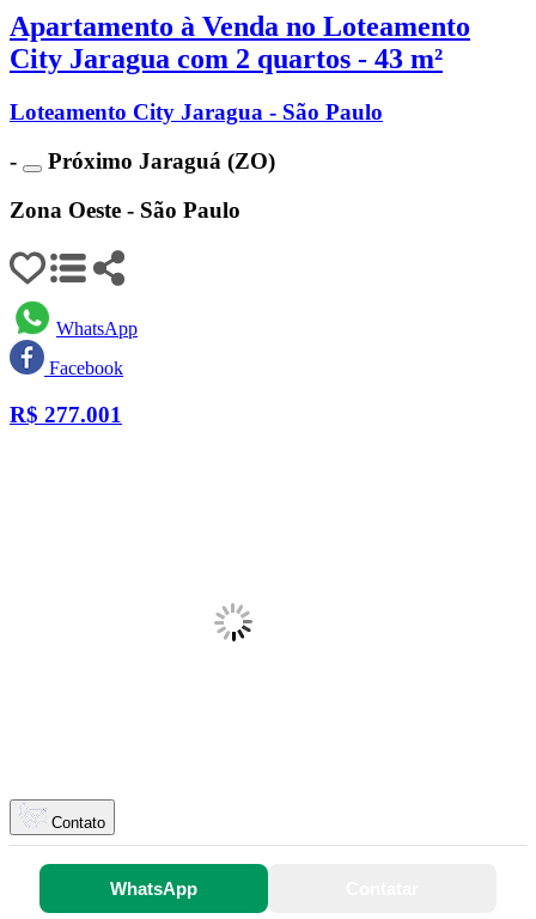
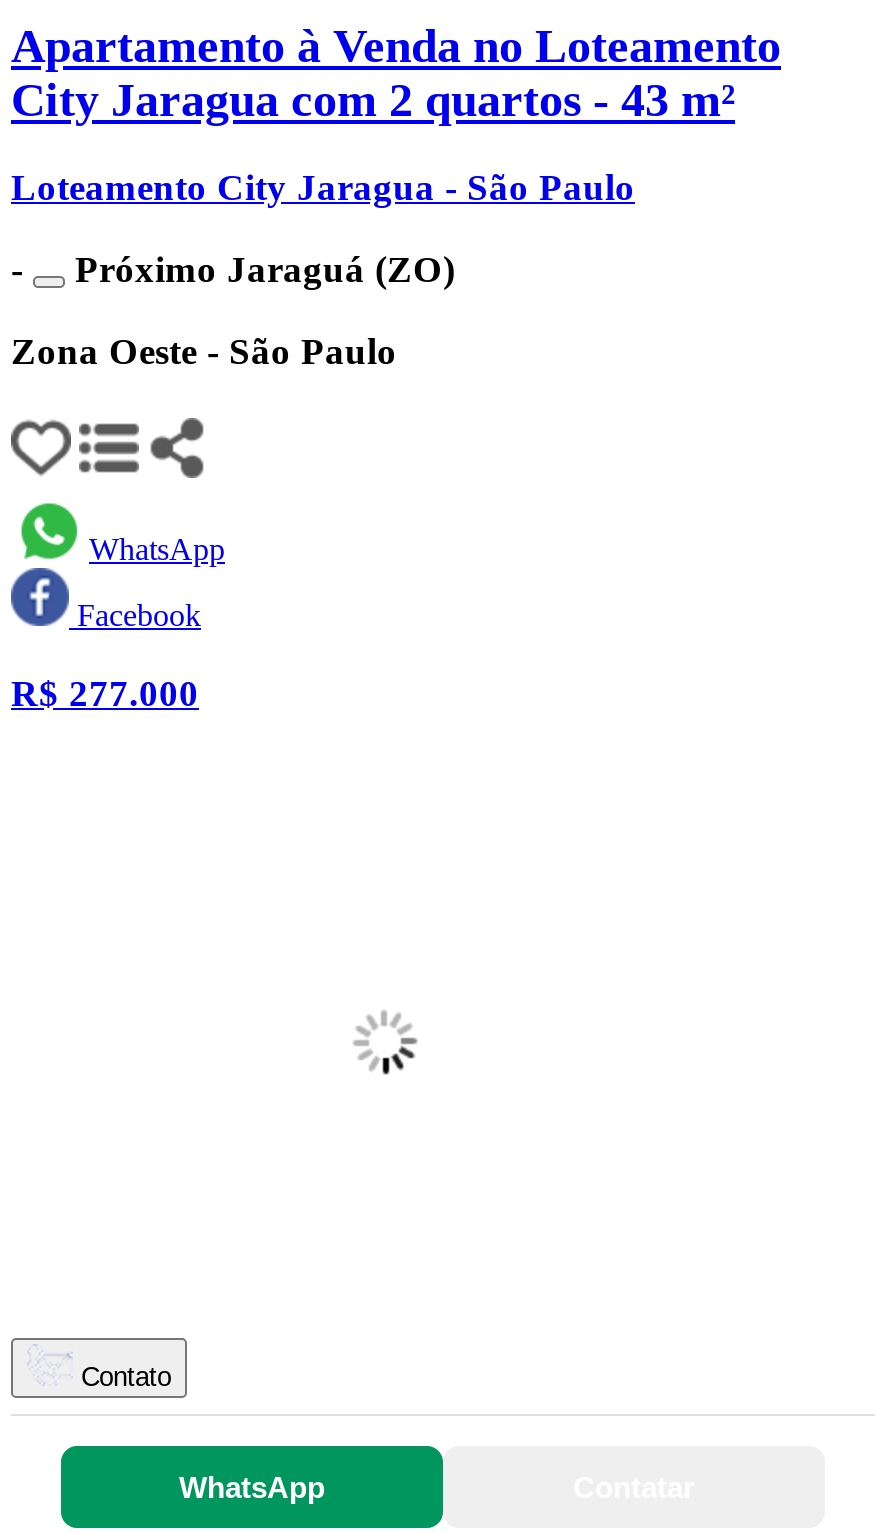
[10,402,122,427] R$277.001 -> [11,671,199,713] R$277.000

